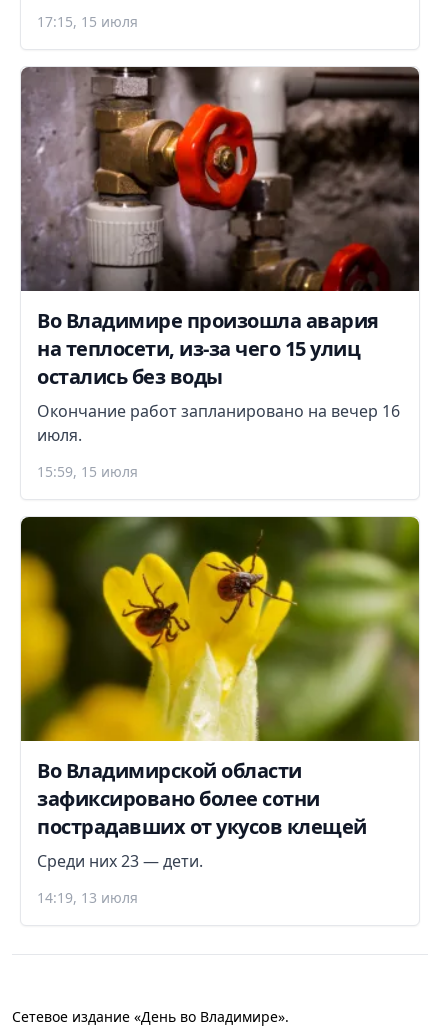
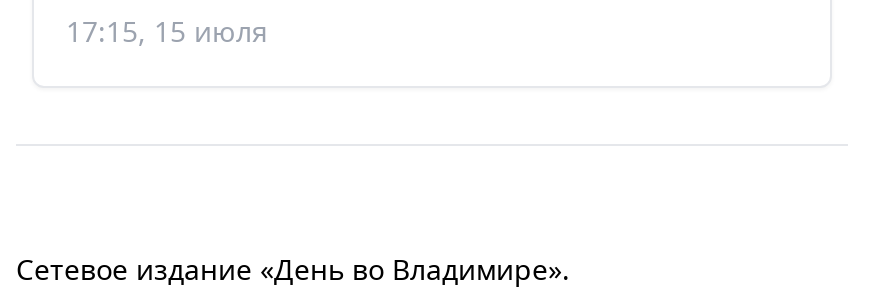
[20,66,420,481] [image] | Во Владимире произошла авария | на теплосети, из-за чего 15 улиц | остались без воды | Окончание работ запланировано на вечер 16 | июля. | 15:59, 15 июля -> none
[20,516,420,907] [image] | Во Владимирской области | зафиксировано более сотни | пострадавших от укусов клещей | Среди них 23 — дети. | 14:19, 13 июля -> none

